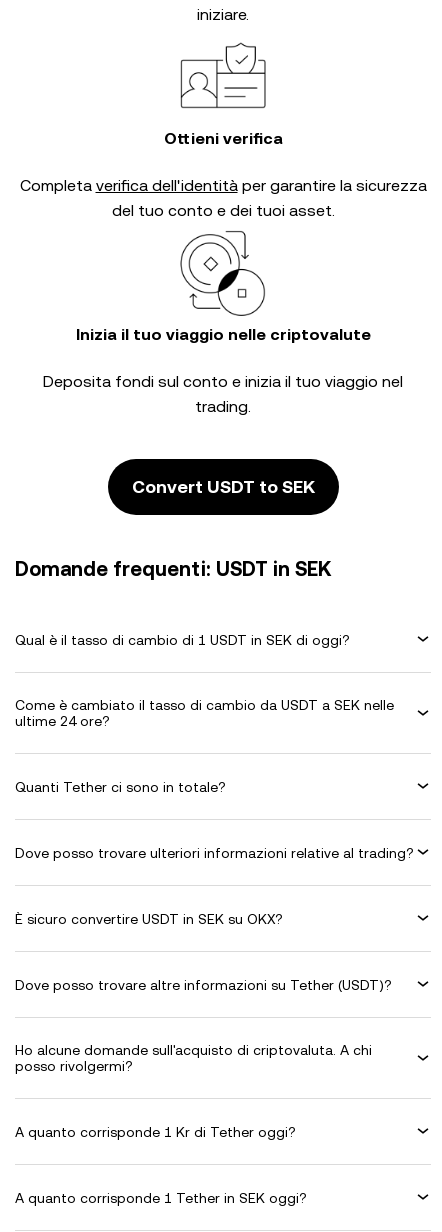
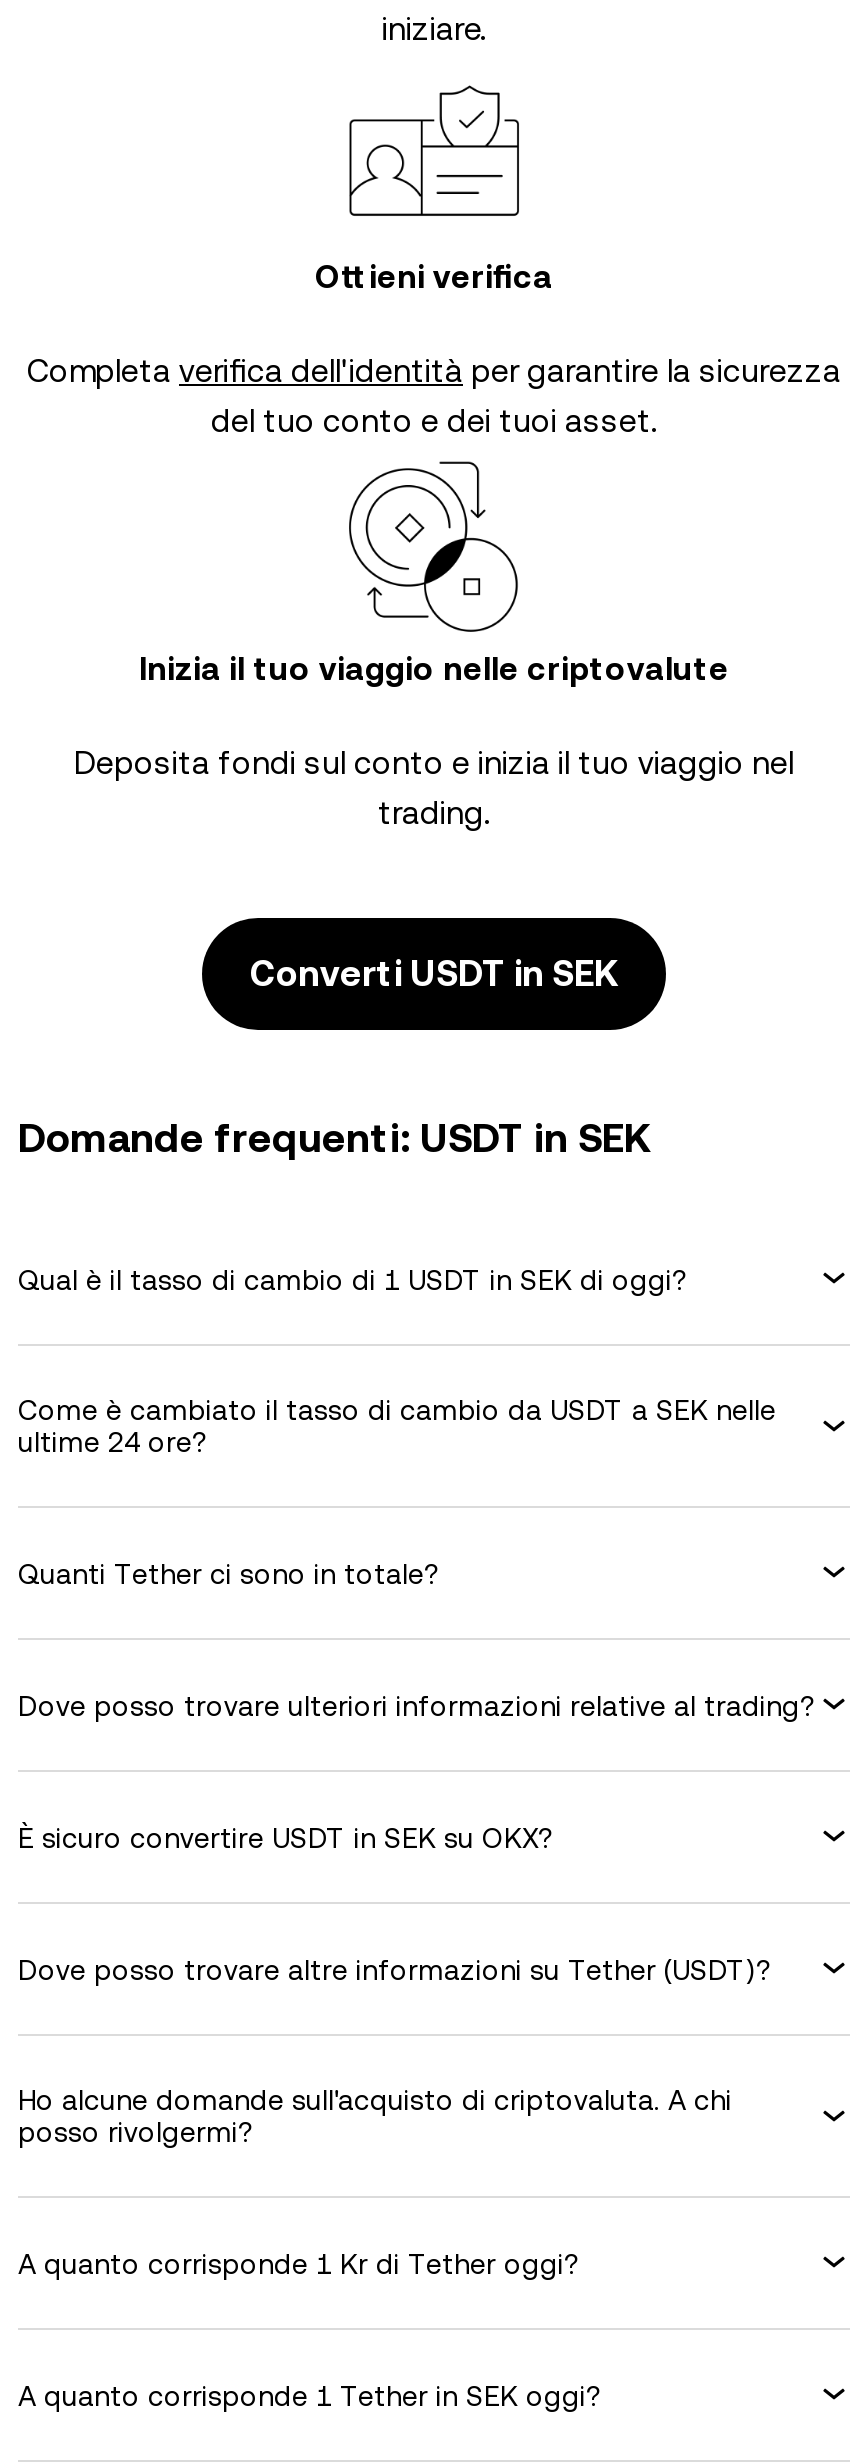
[131,476,314,497] Convert USDT to SEK -> [250,952,618,994] Converti USDT in SEK

